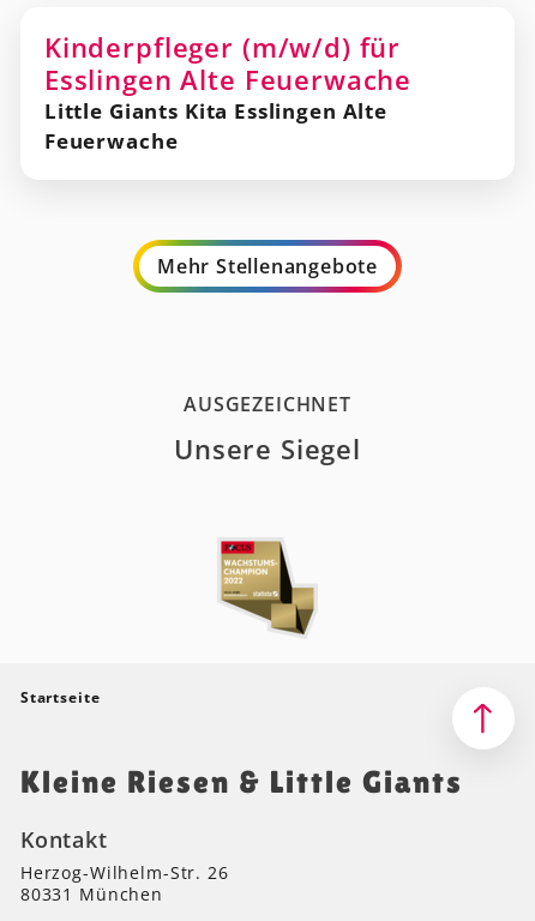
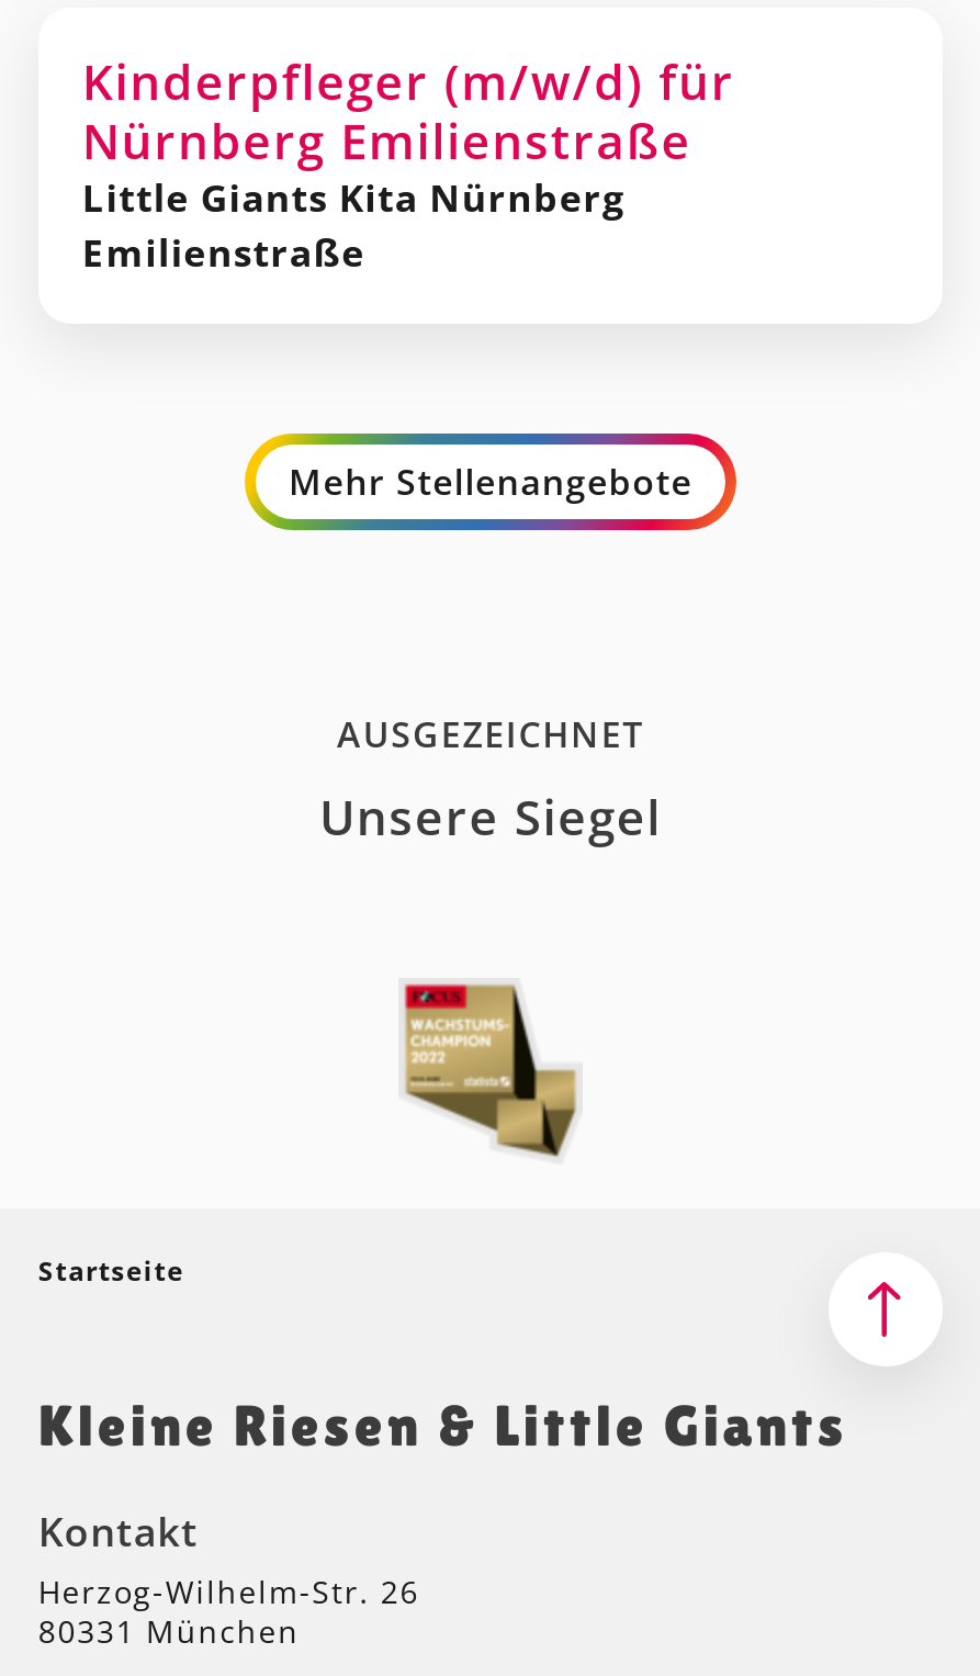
[44,62,412,155] Esslingen Alte Feuerwache | Little Giants Kita Esslingen Alte | Feuerwache -> [82,107,692,279] Nürnberg Emilienstraße | Little Giants Kita Nürnberg | Emilienstraße

